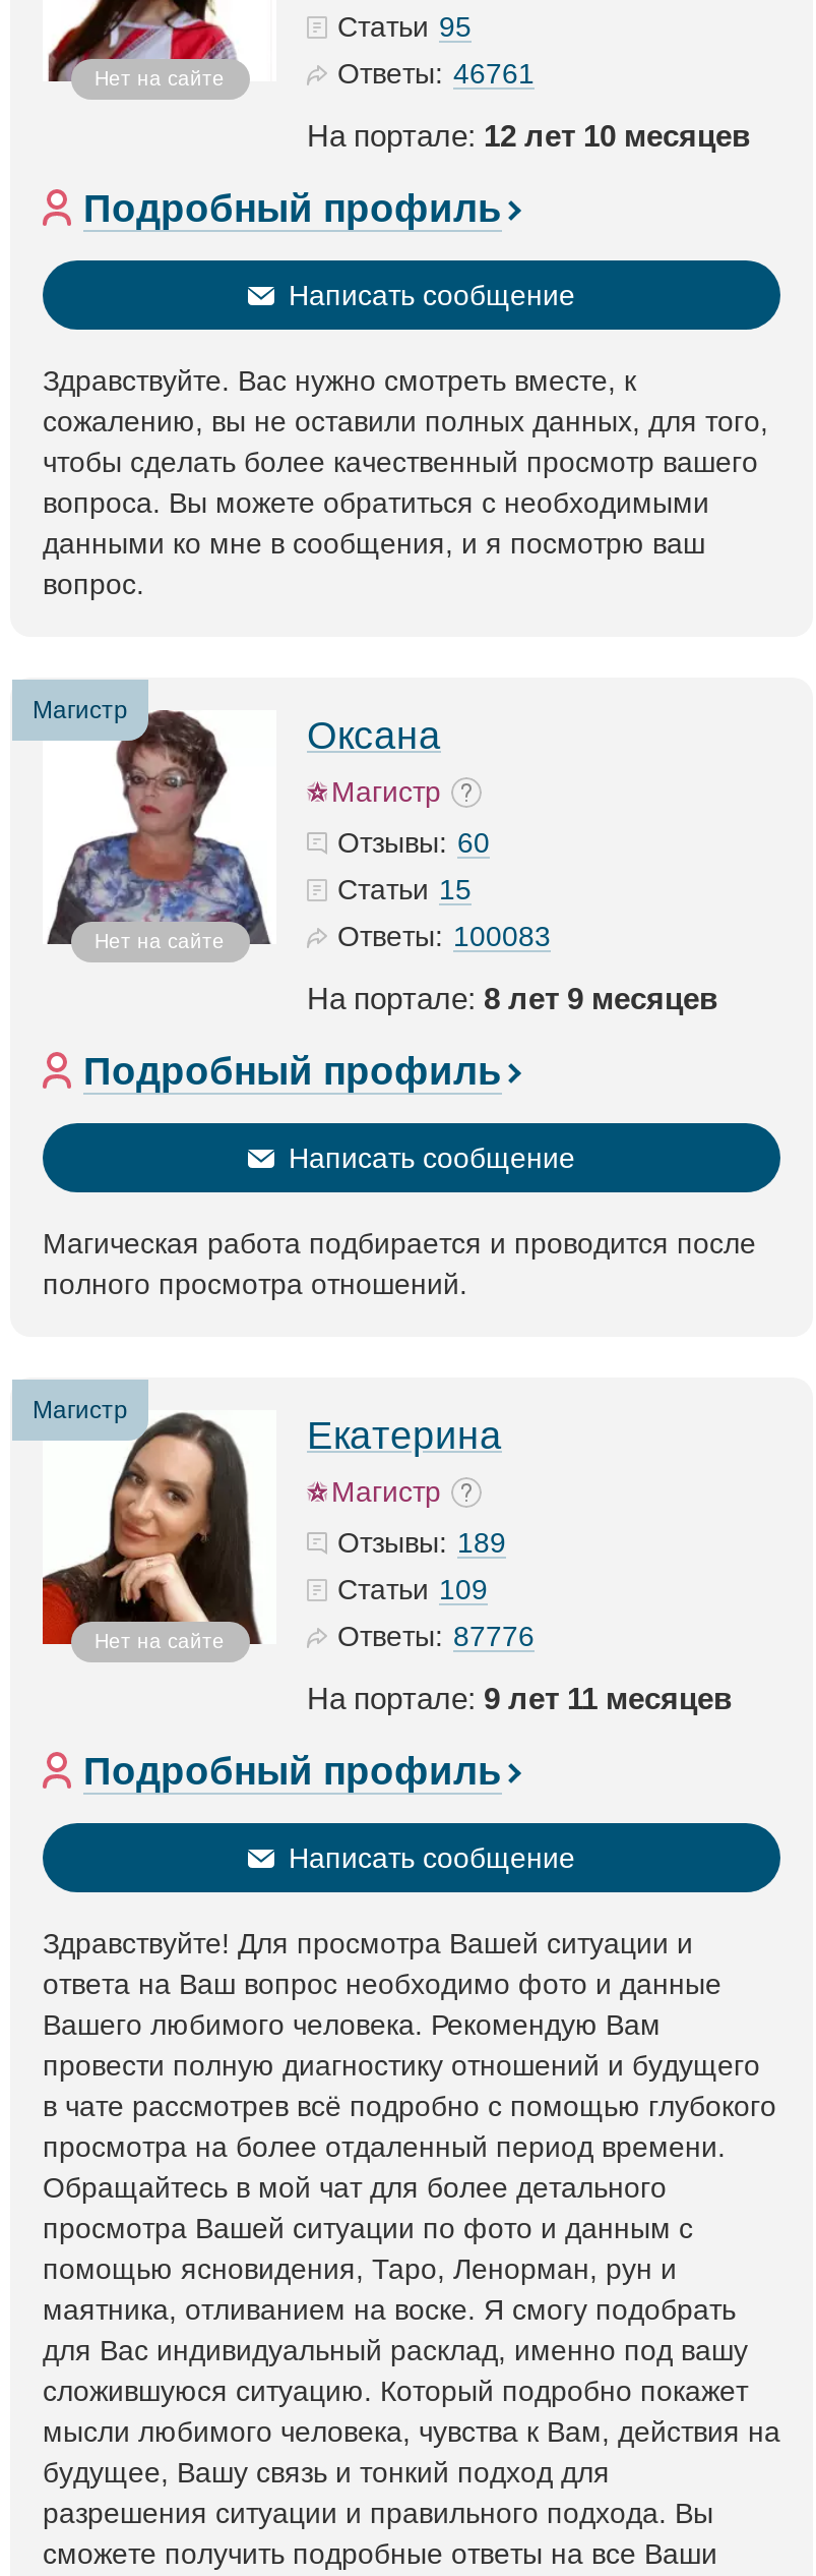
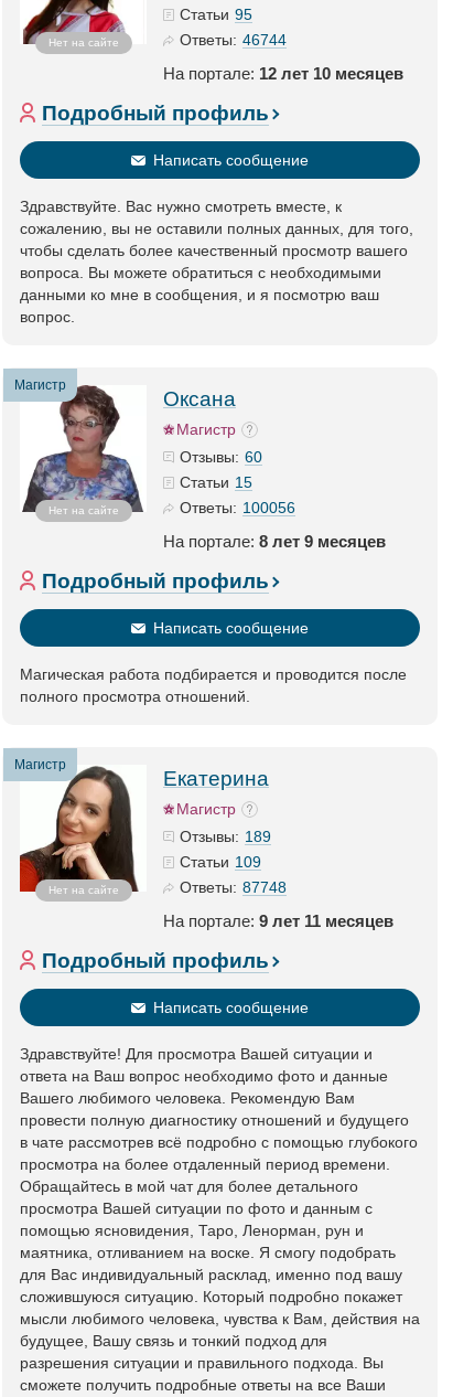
[337,56,535,90] Ответы: 46761 -> [180,30,287,49] Ответы: 46744
[337,919,551,952] Ответы: 100083 -> [180,498,295,516] Ответы: 100056
[337,1619,535,1652] Ответы: 87776 -> [180,878,287,896] Ответы: 87748

